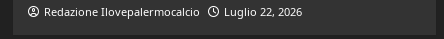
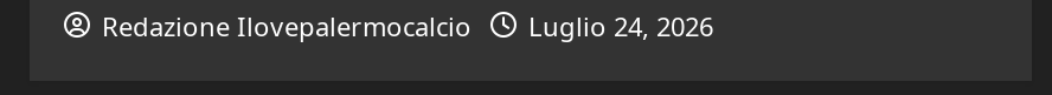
[43,3,301,18] Redazione Ilovepalermocalcio Luglio 22, 2026 -> [102,8,713,43] Redazione Ilovepalermocalcio Luglio 24, 2026

